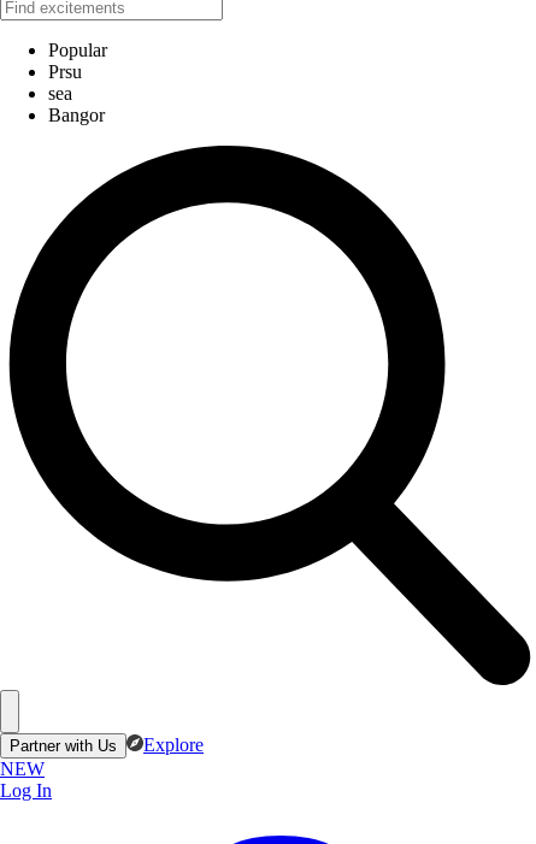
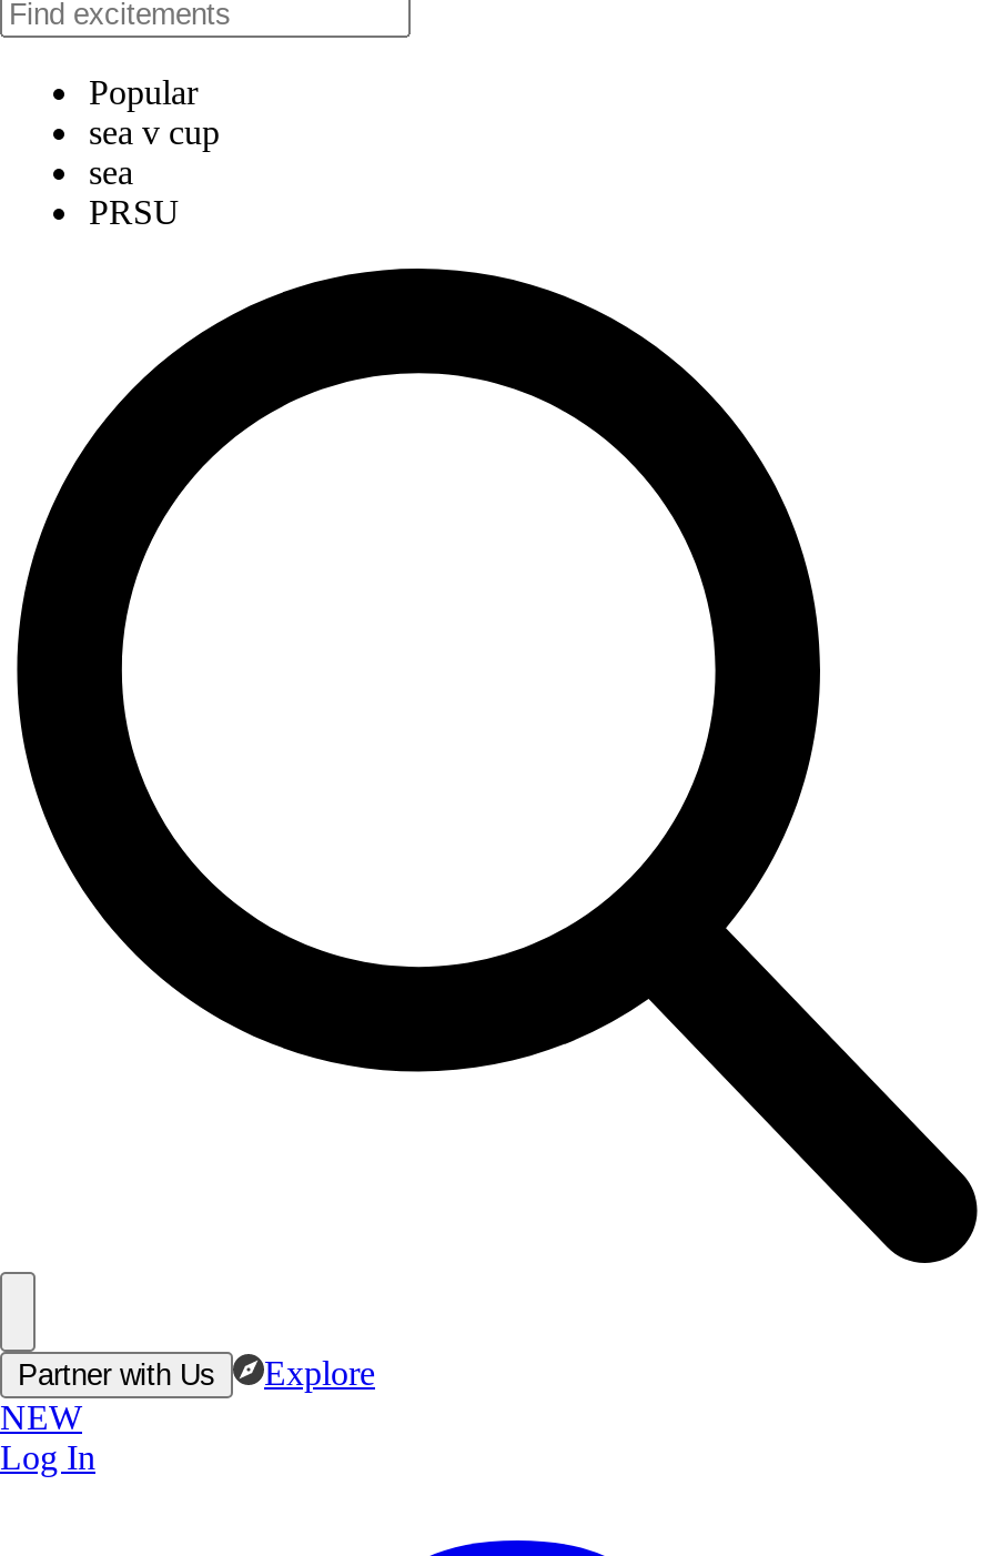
[48,61,82,82] Prsu -> [89,113,220,151] sea v cup
[48,105,105,125] Bangor -> [89,193,180,231] PRSU

